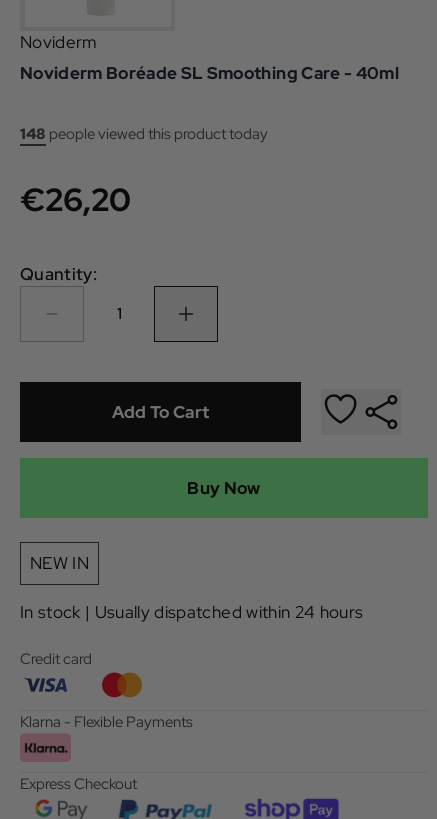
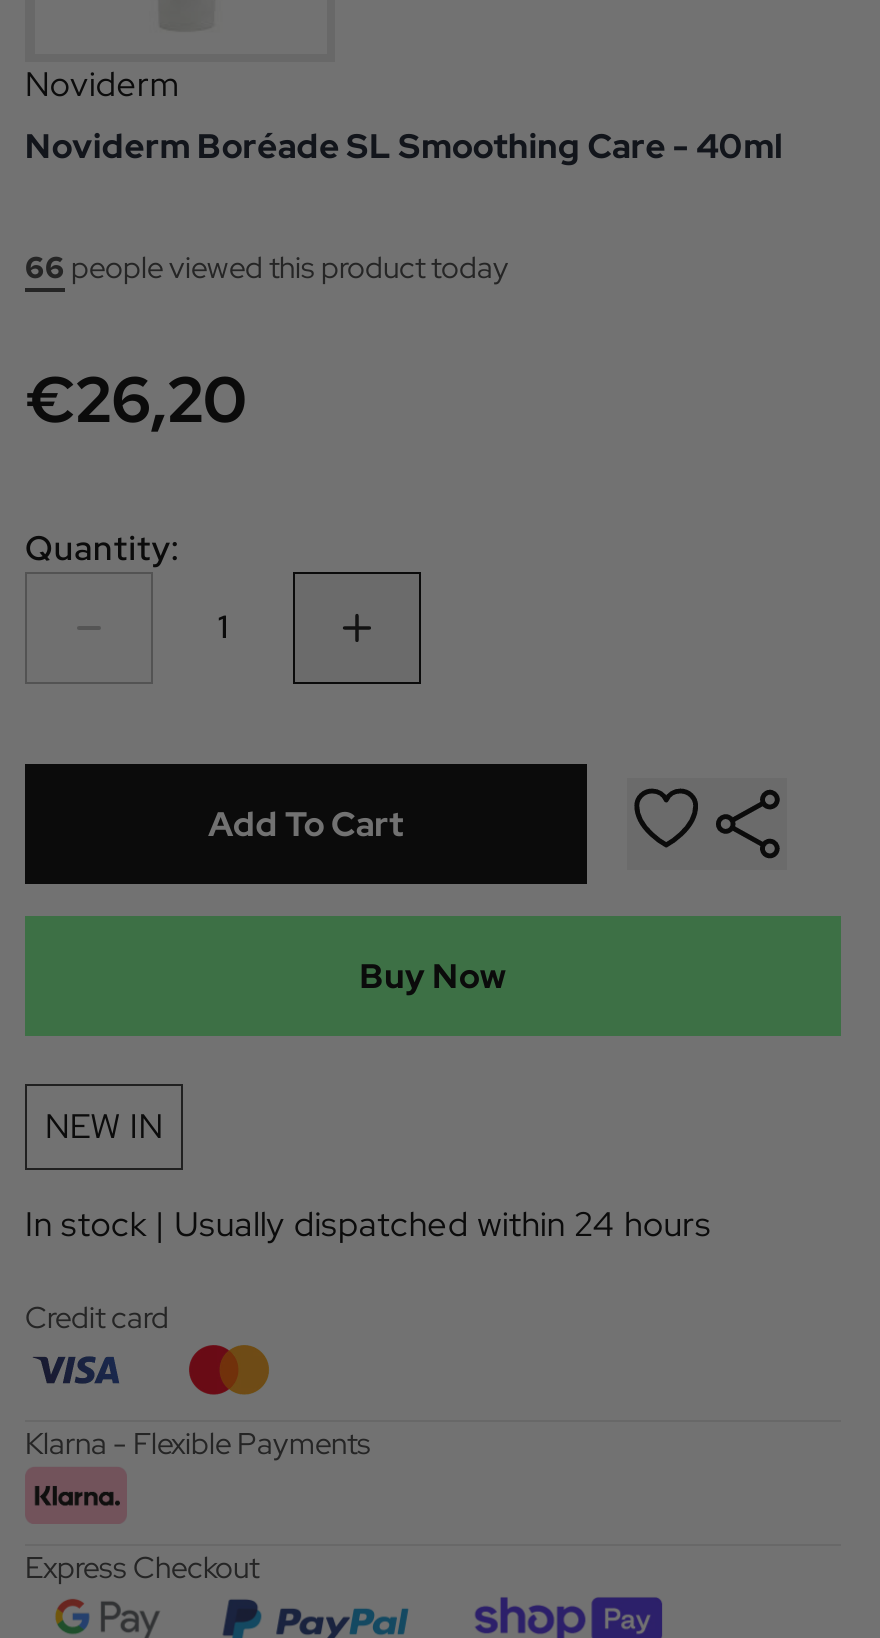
[20,124,268,144] 148 people viewed this product today -> [25,249,509,289] 66 people viewed this product today

